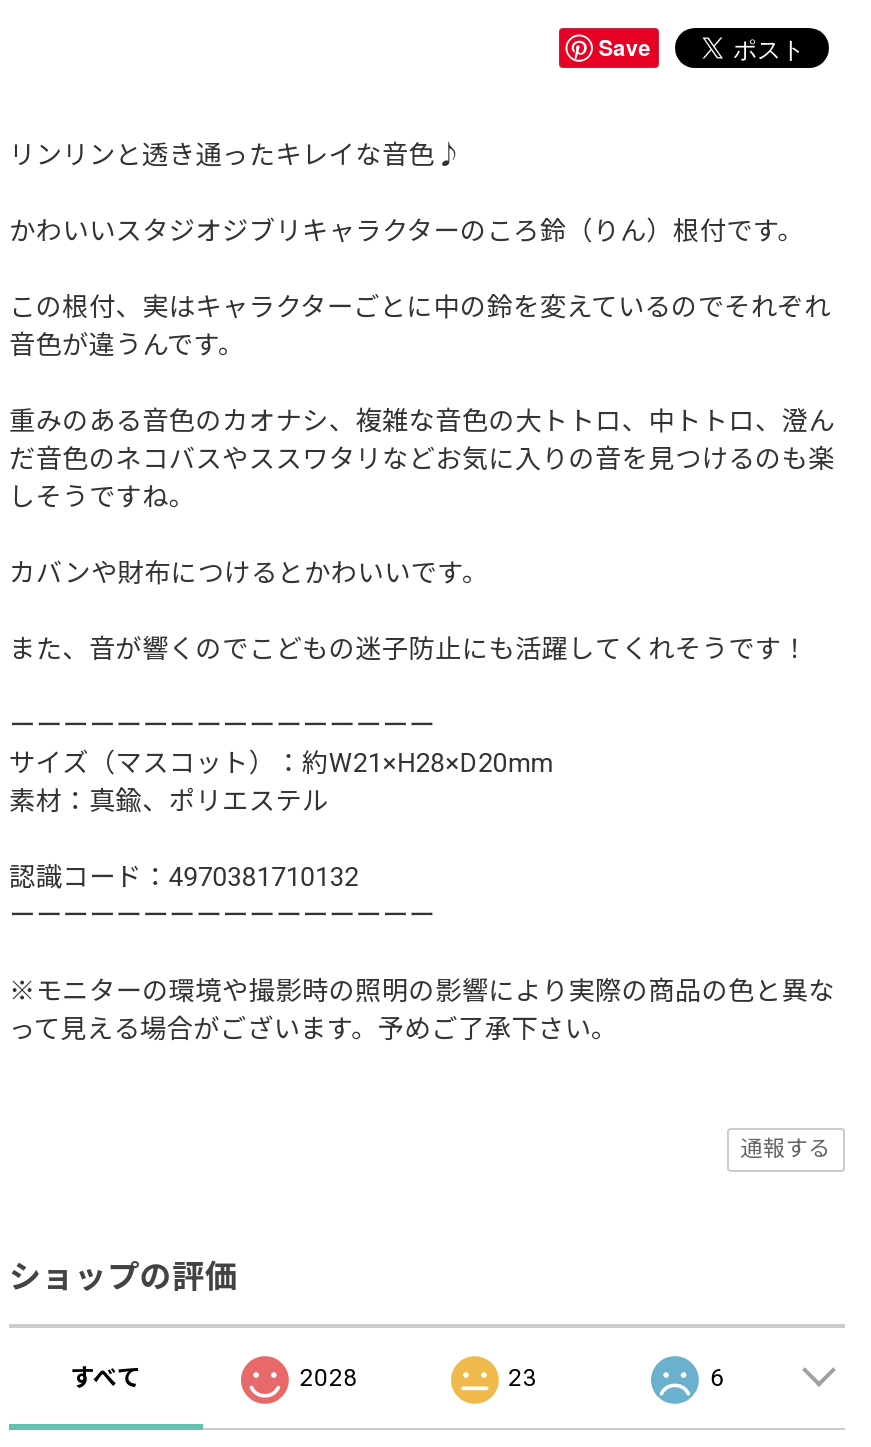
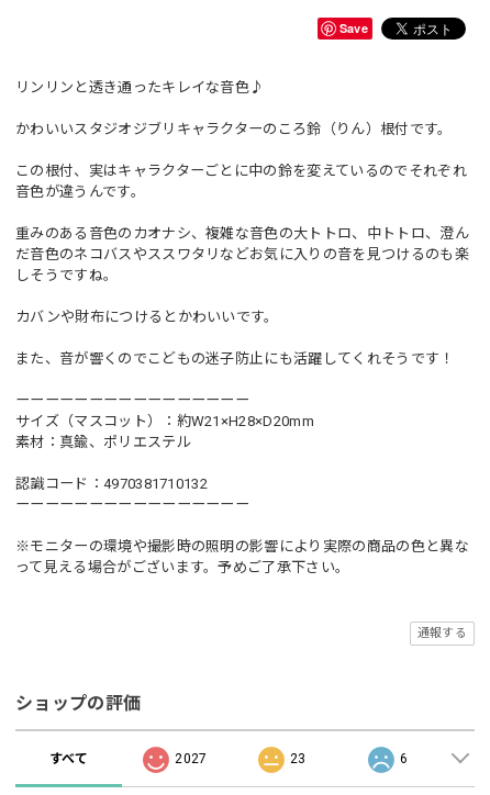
[300,1364,358,1392] 2028 -> [175,751,207,766] 2027

